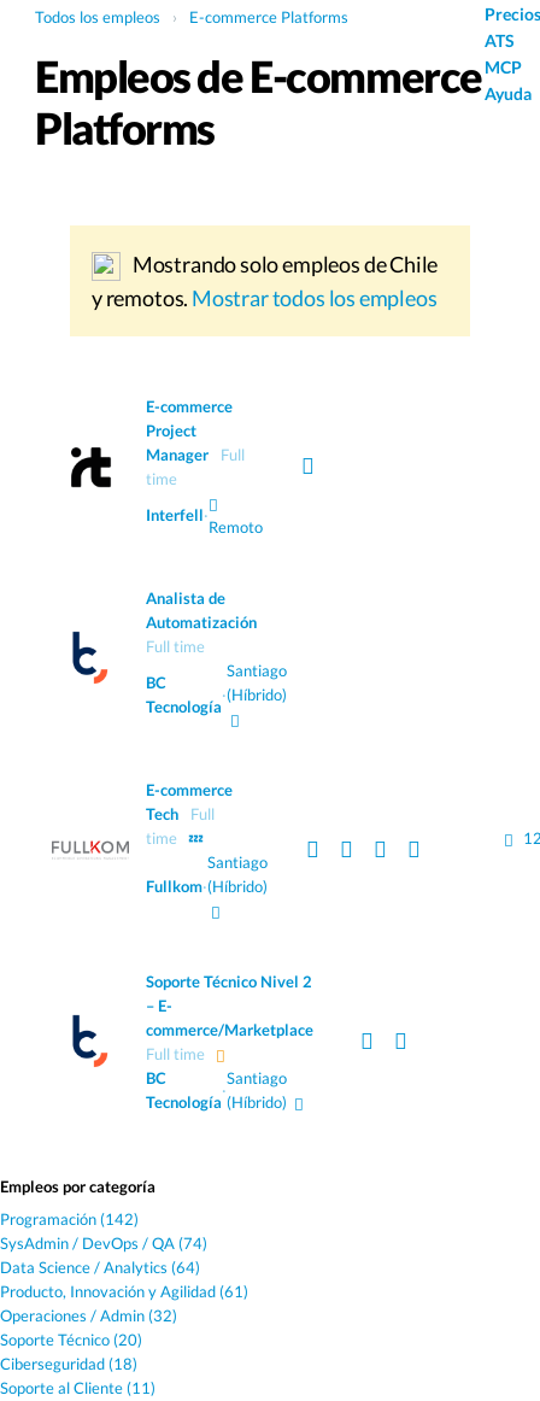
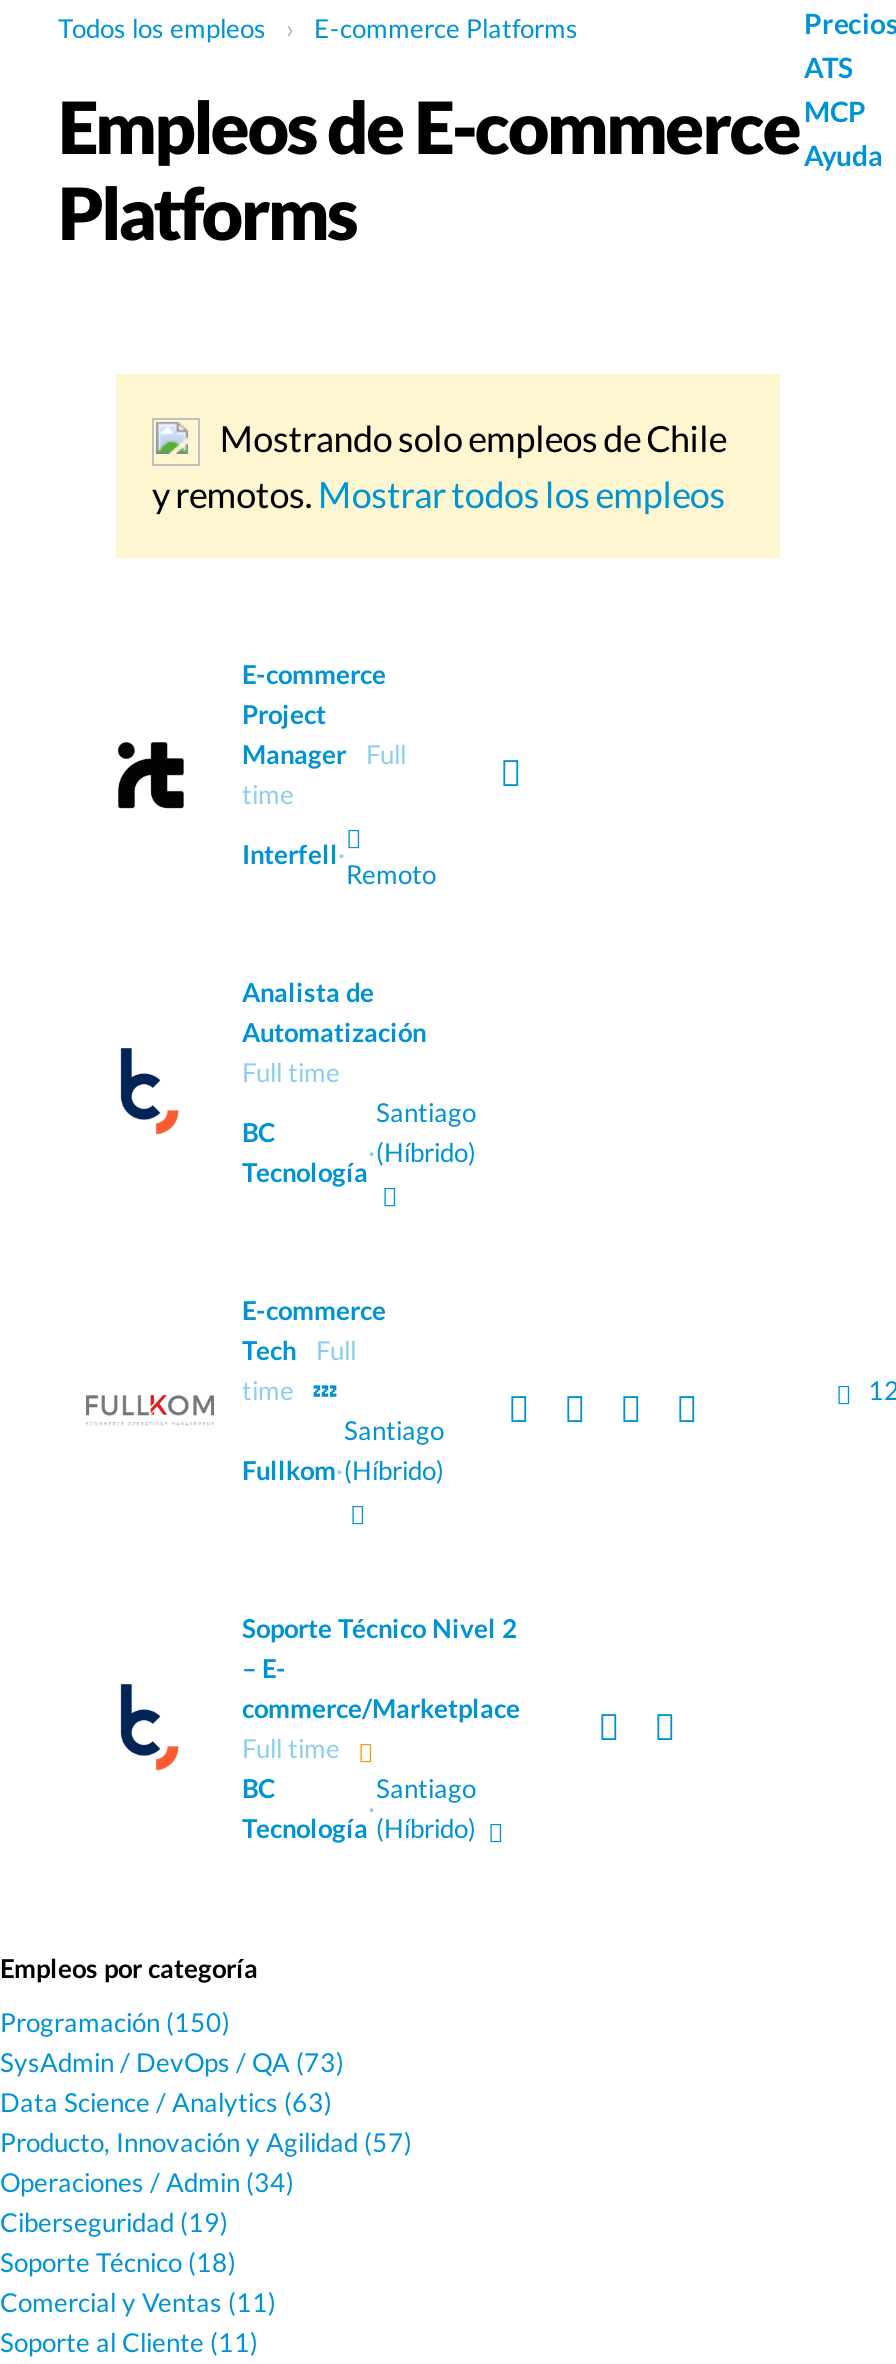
[0,1210,248,1374] Programación (142) | SysAdmin / DevOps / QA (74) | Data Science / Analytics (64) | Producto, Innovación y Agilidad (61) | Operaciones / Admin (32) | Soporte Técnico (20) | Ciberseguridad (18) -> [0,2007,412,2319] Programación (150) | SysAdmin / DevOps / QA (73) | Data Science / Analytics (63) | Producto, Innovación y Agilidad (57) | Operaciones / Admin (34) | Ciberseguridad (19) | Soporte Técnico (18) | Comercial y Ventas (11)

